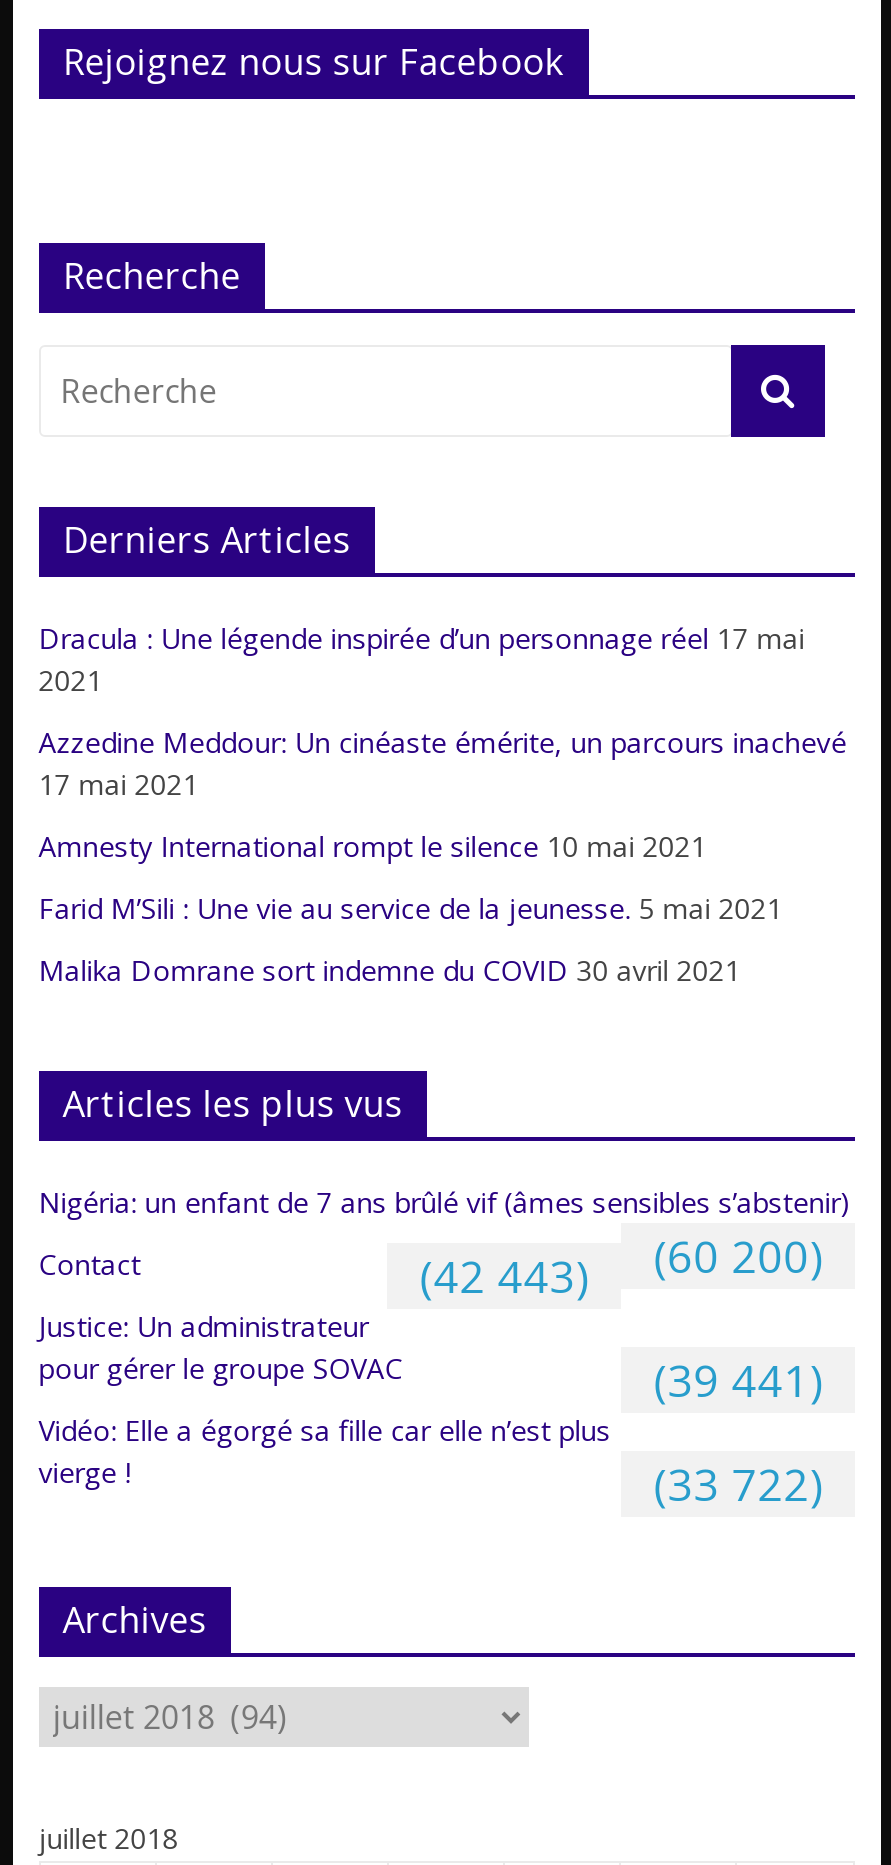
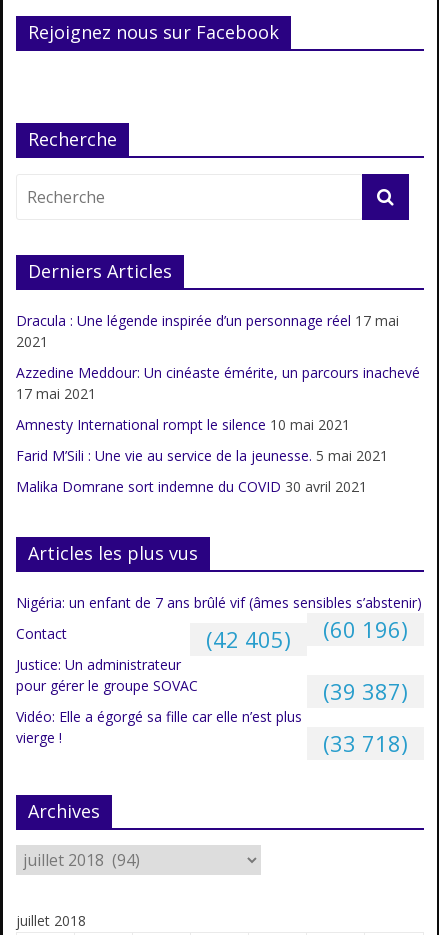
[653,1225,823,1285] (60 200) -> [323,614,408,644] (60 196)
[419,1245,589,1305] (42 443) -> [206,624,291,654] (42 405)
[653,1349,823,1409] (39 441) -> [323,676,408,706] (39 387)
[653,1453,823,1513] (33 722) -> [323,728,408,758] (33 718)

